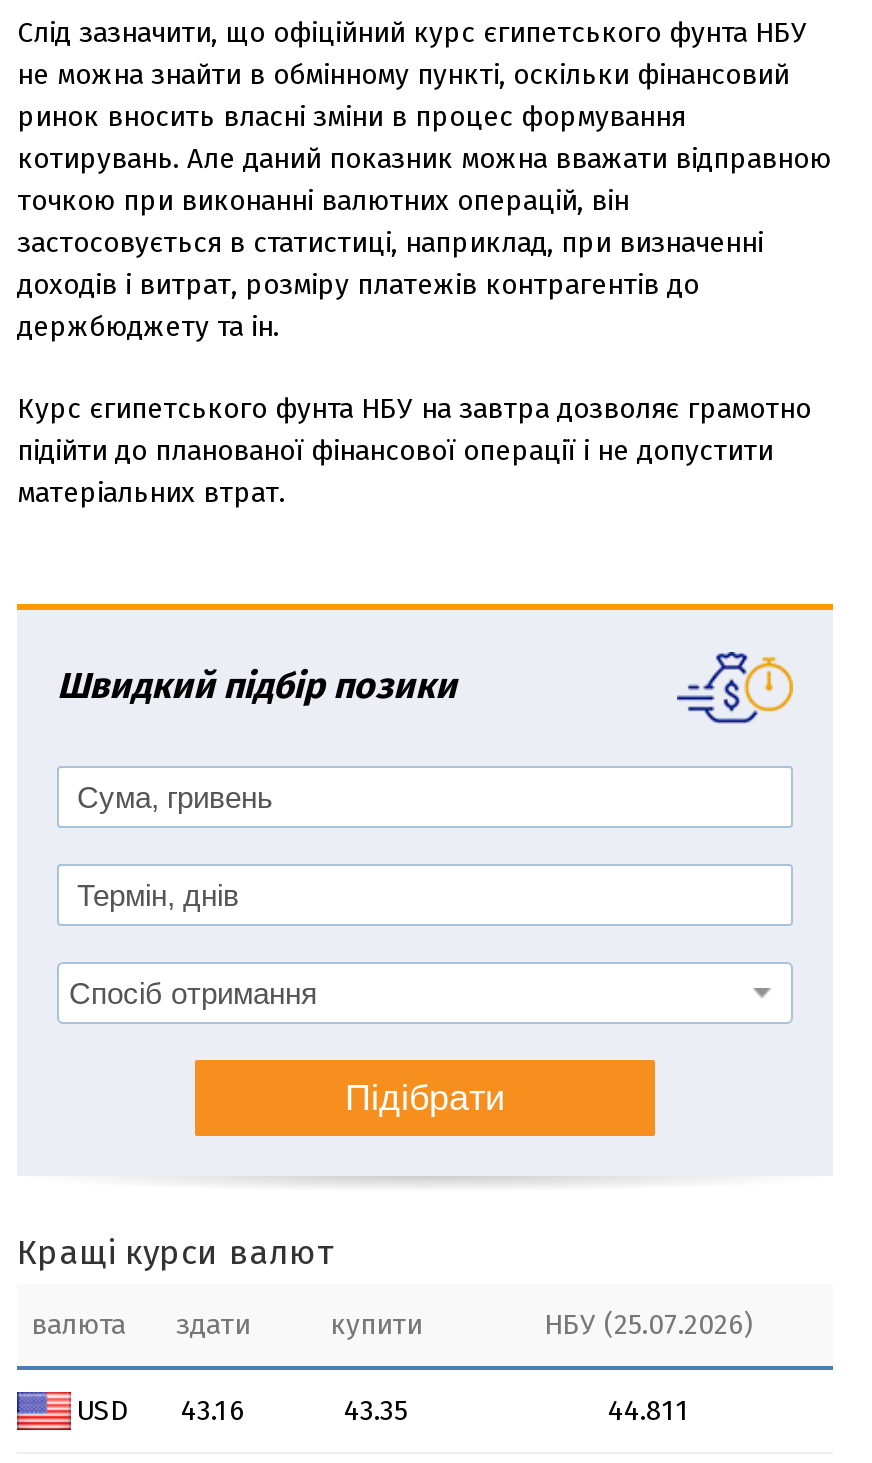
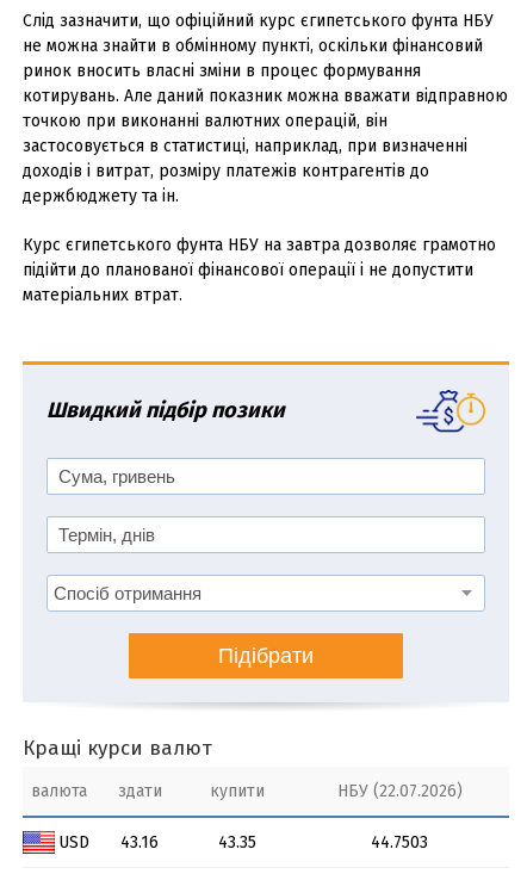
[544,1308,754,1342] НБУ (25.07.2026) -> [337,781,462,801] НБУ (22.07.2026)
[608,1394,690,1428] 44.811 -> [371,832,428,853] 44.7503

